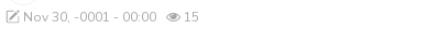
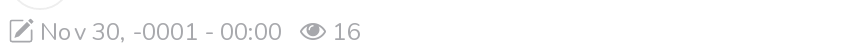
[23,9,199,26] Nov 30, -0001 - 00:00 15 -> [40,16,360,48] Nov 30, -0001 - 00:00 16

